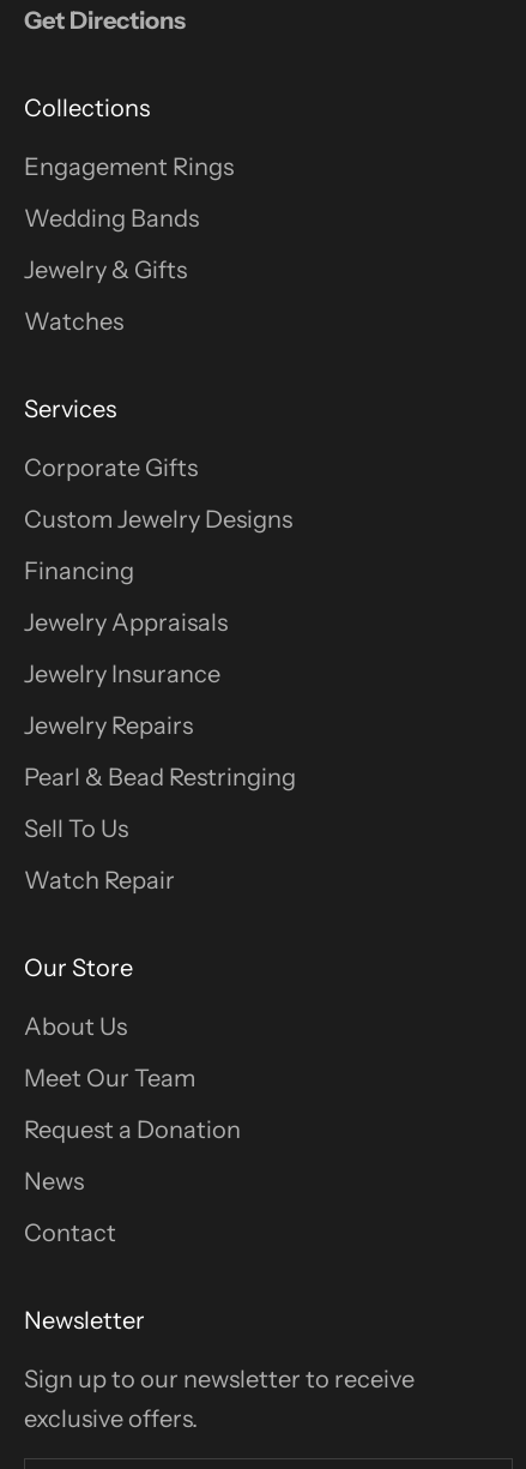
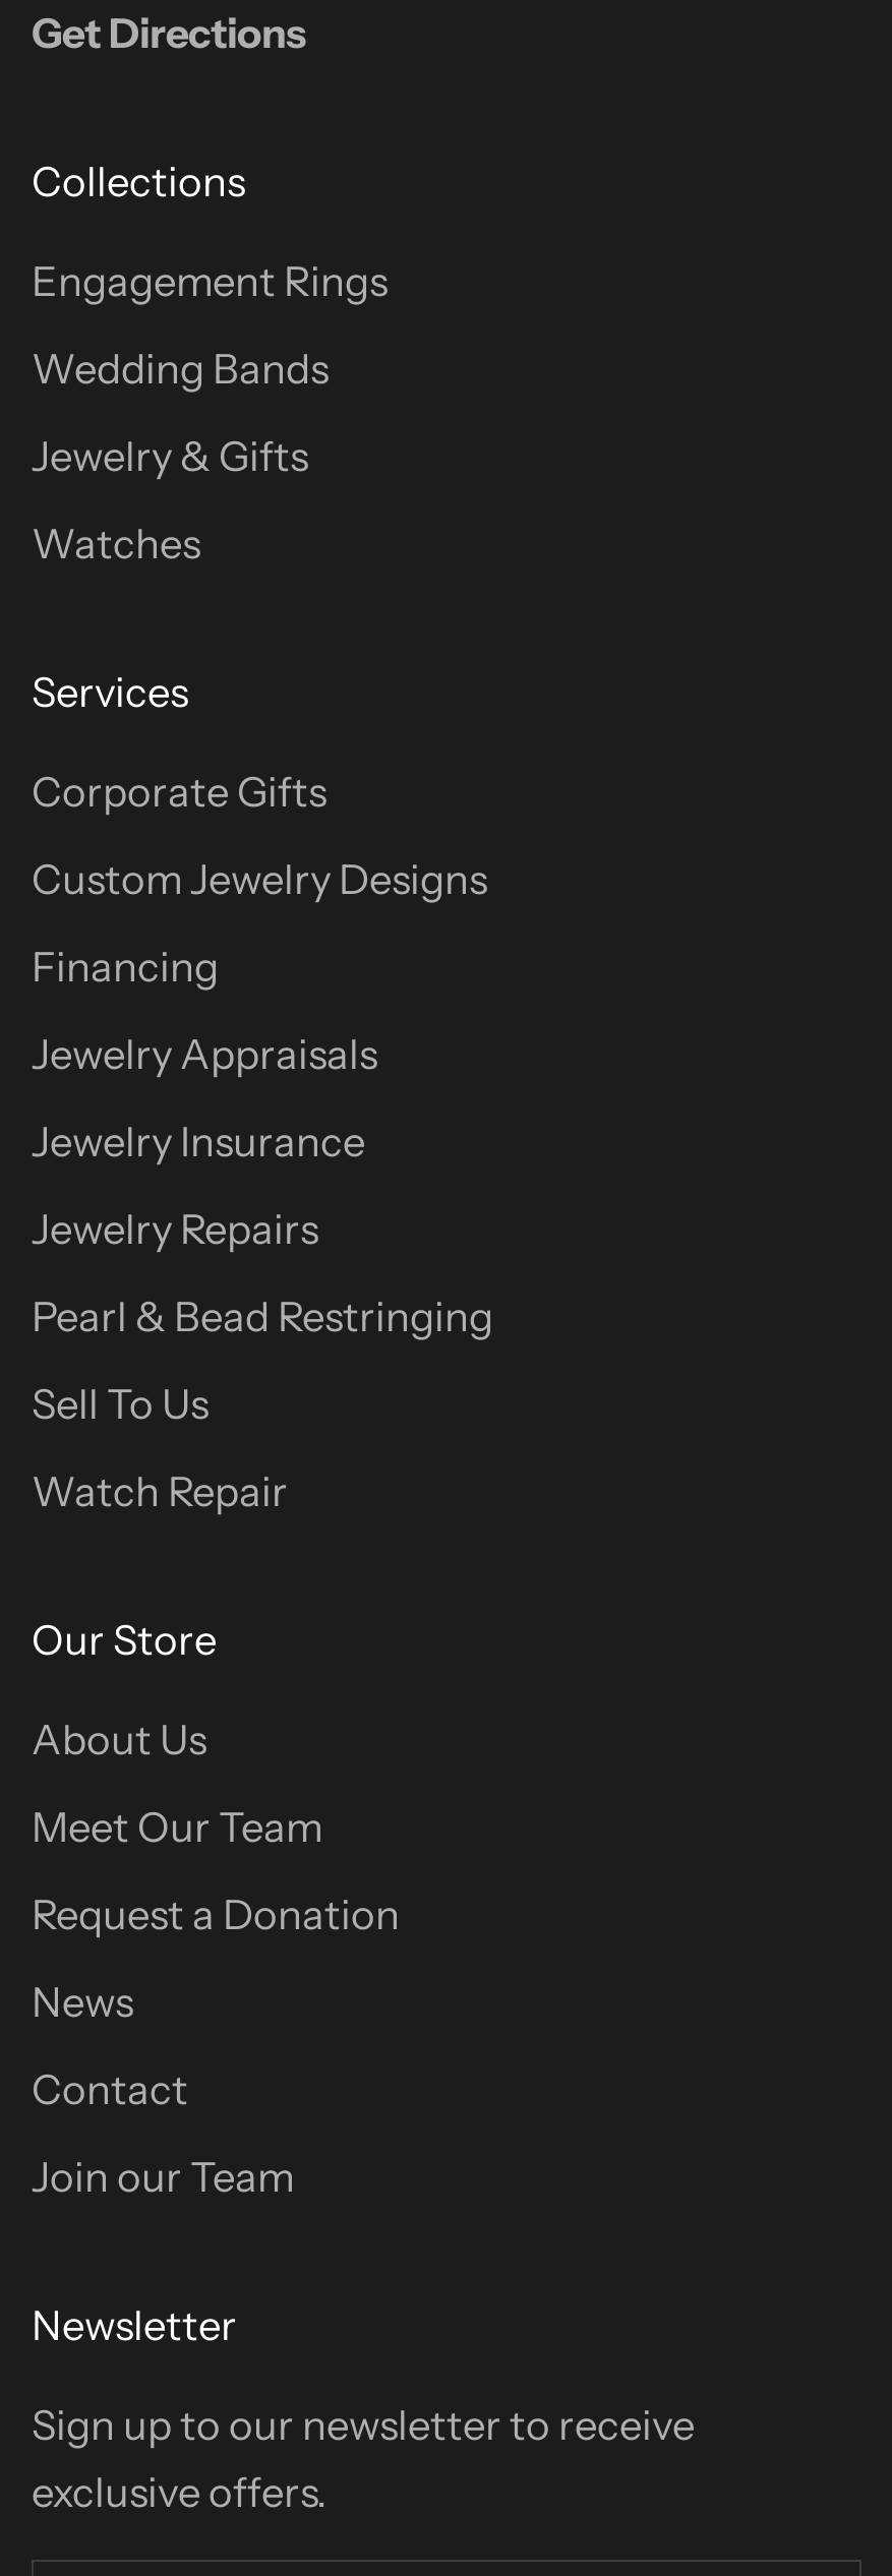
none -> [32,2154,294,2203] Join our Team

